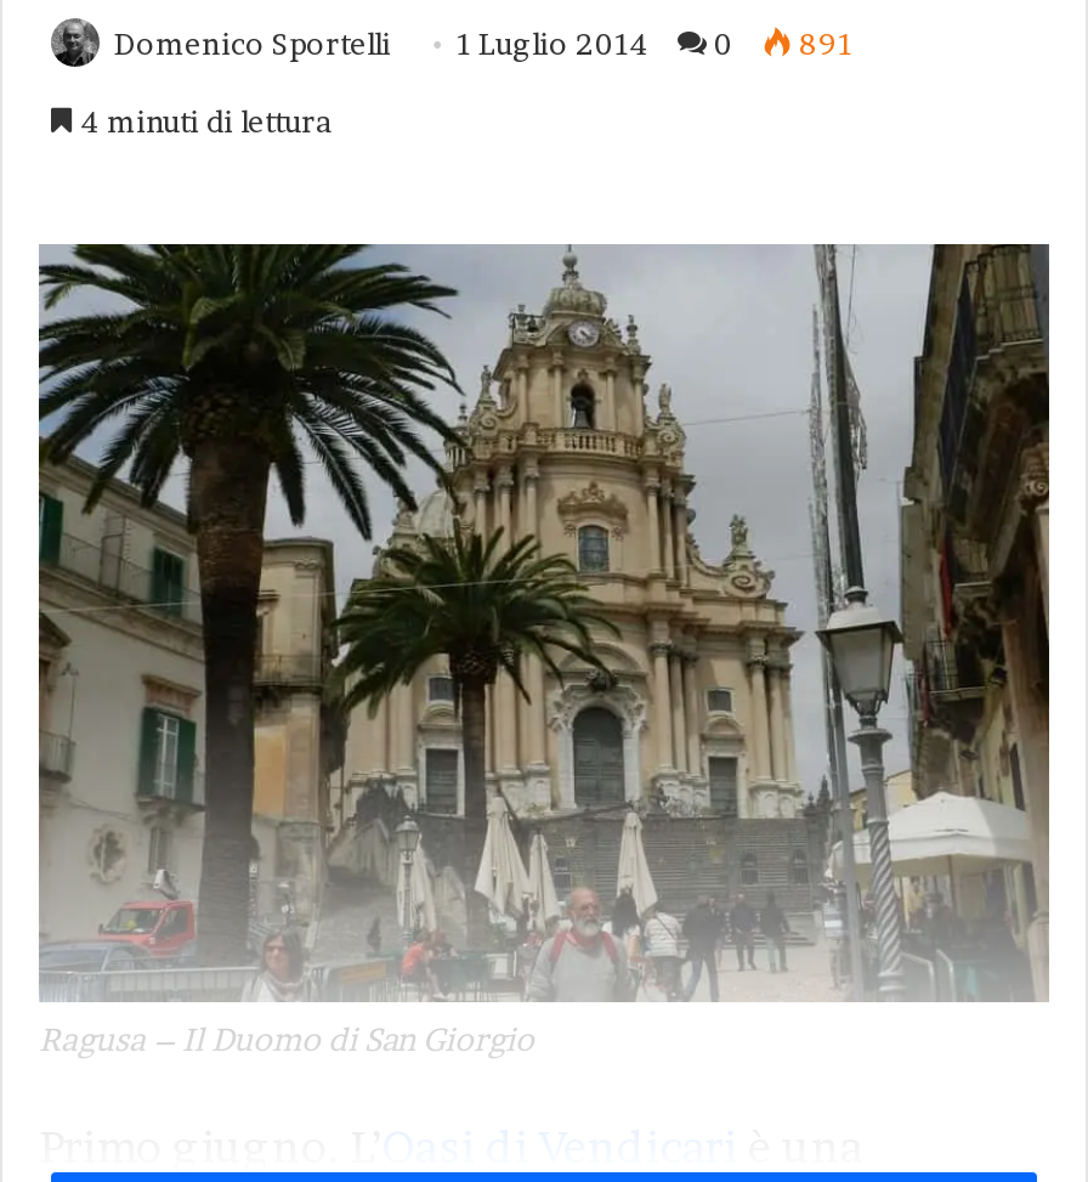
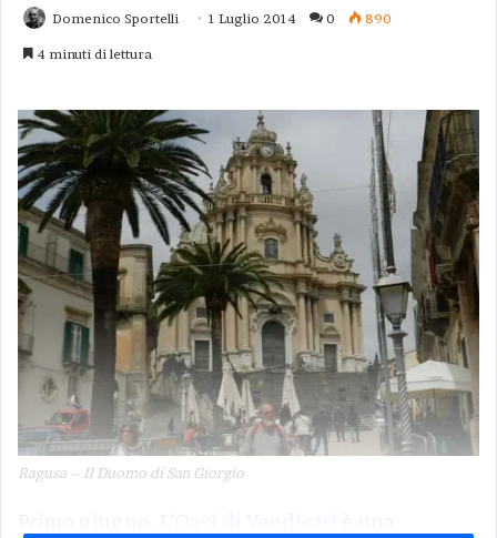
[114,26,852,62] Domenico Sportelli 1 Luglio 2014 0 891 -> [52,10,392,27] Domenico Sportelli 1 Luglio 2014 0 890

